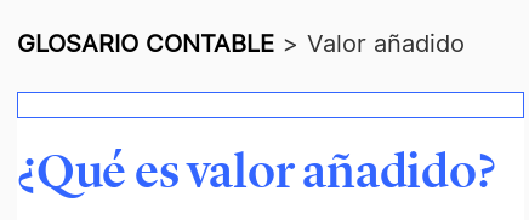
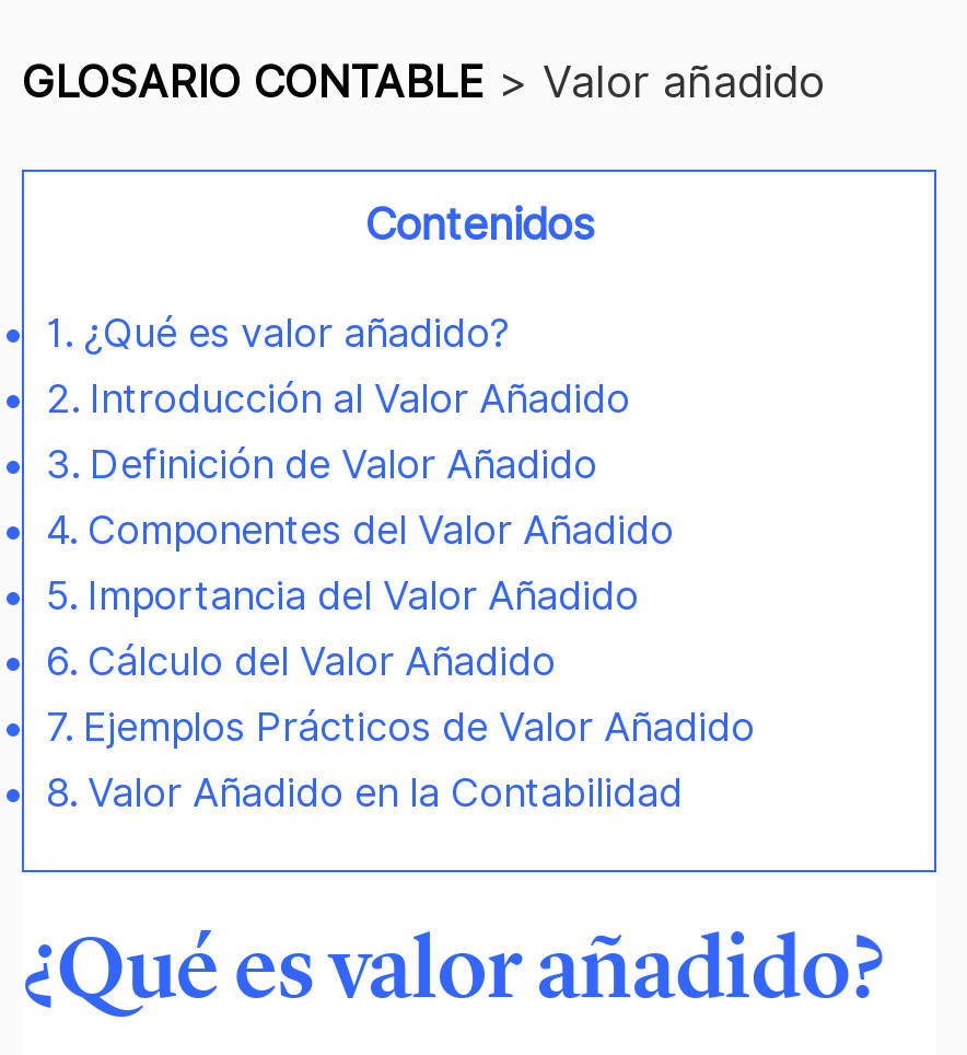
none -> [46,198,755,815] Contenidos | 1. ¿Qué es valor añadido? | 2. Introducción al Valor Añadido | 3. Definición de Valor Añadido | 4. Componentes del Valor Añadido | 5. Importancia del Valor Añadido | 6. Cálculo del Valor Añadido | 7. Ejemplos Prácticos de Valor Añadido | 8. Valor Añadido en la Contabilidad

